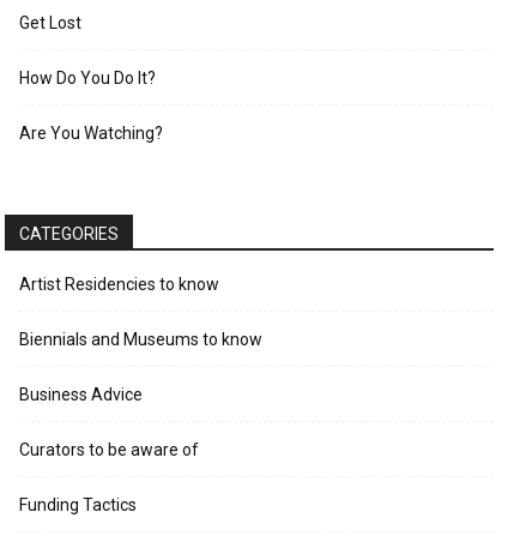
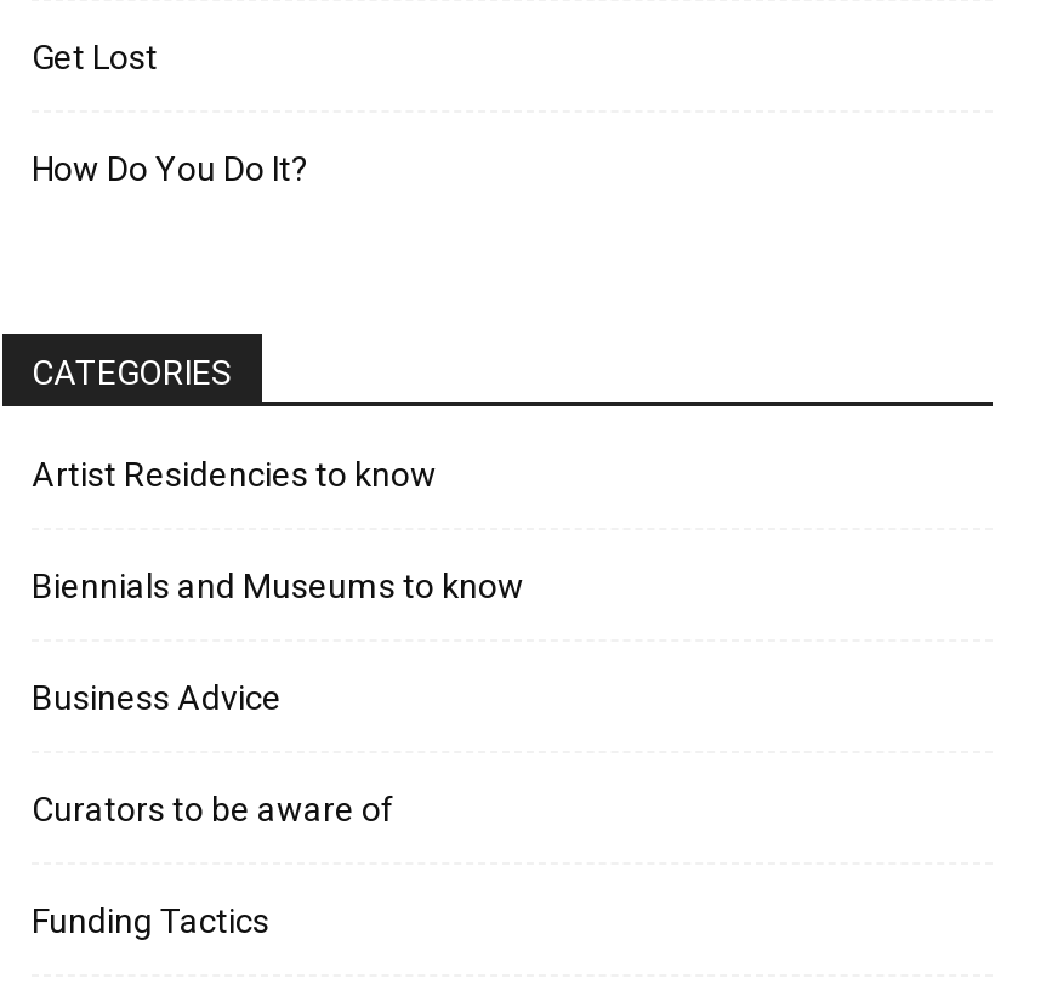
[19,124,163,143] Are You Watching? -> none

